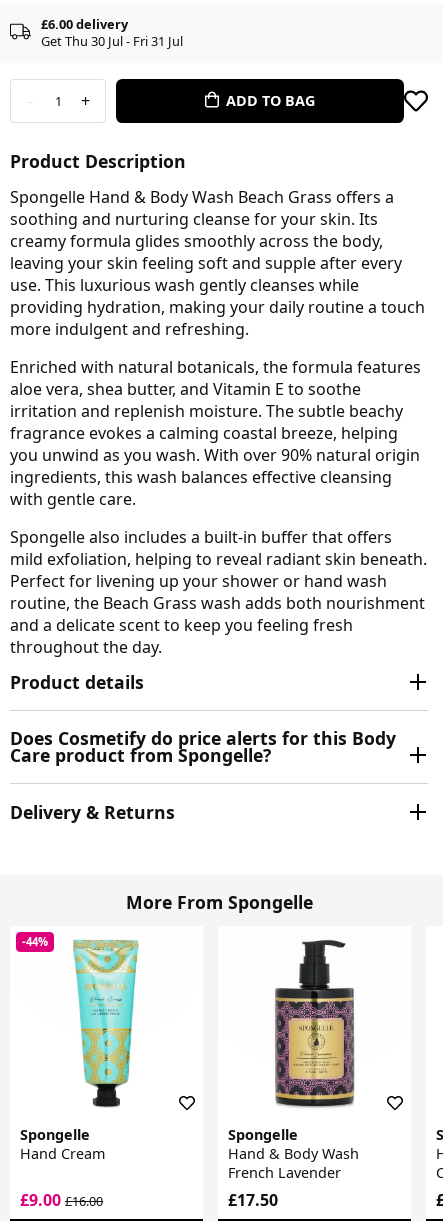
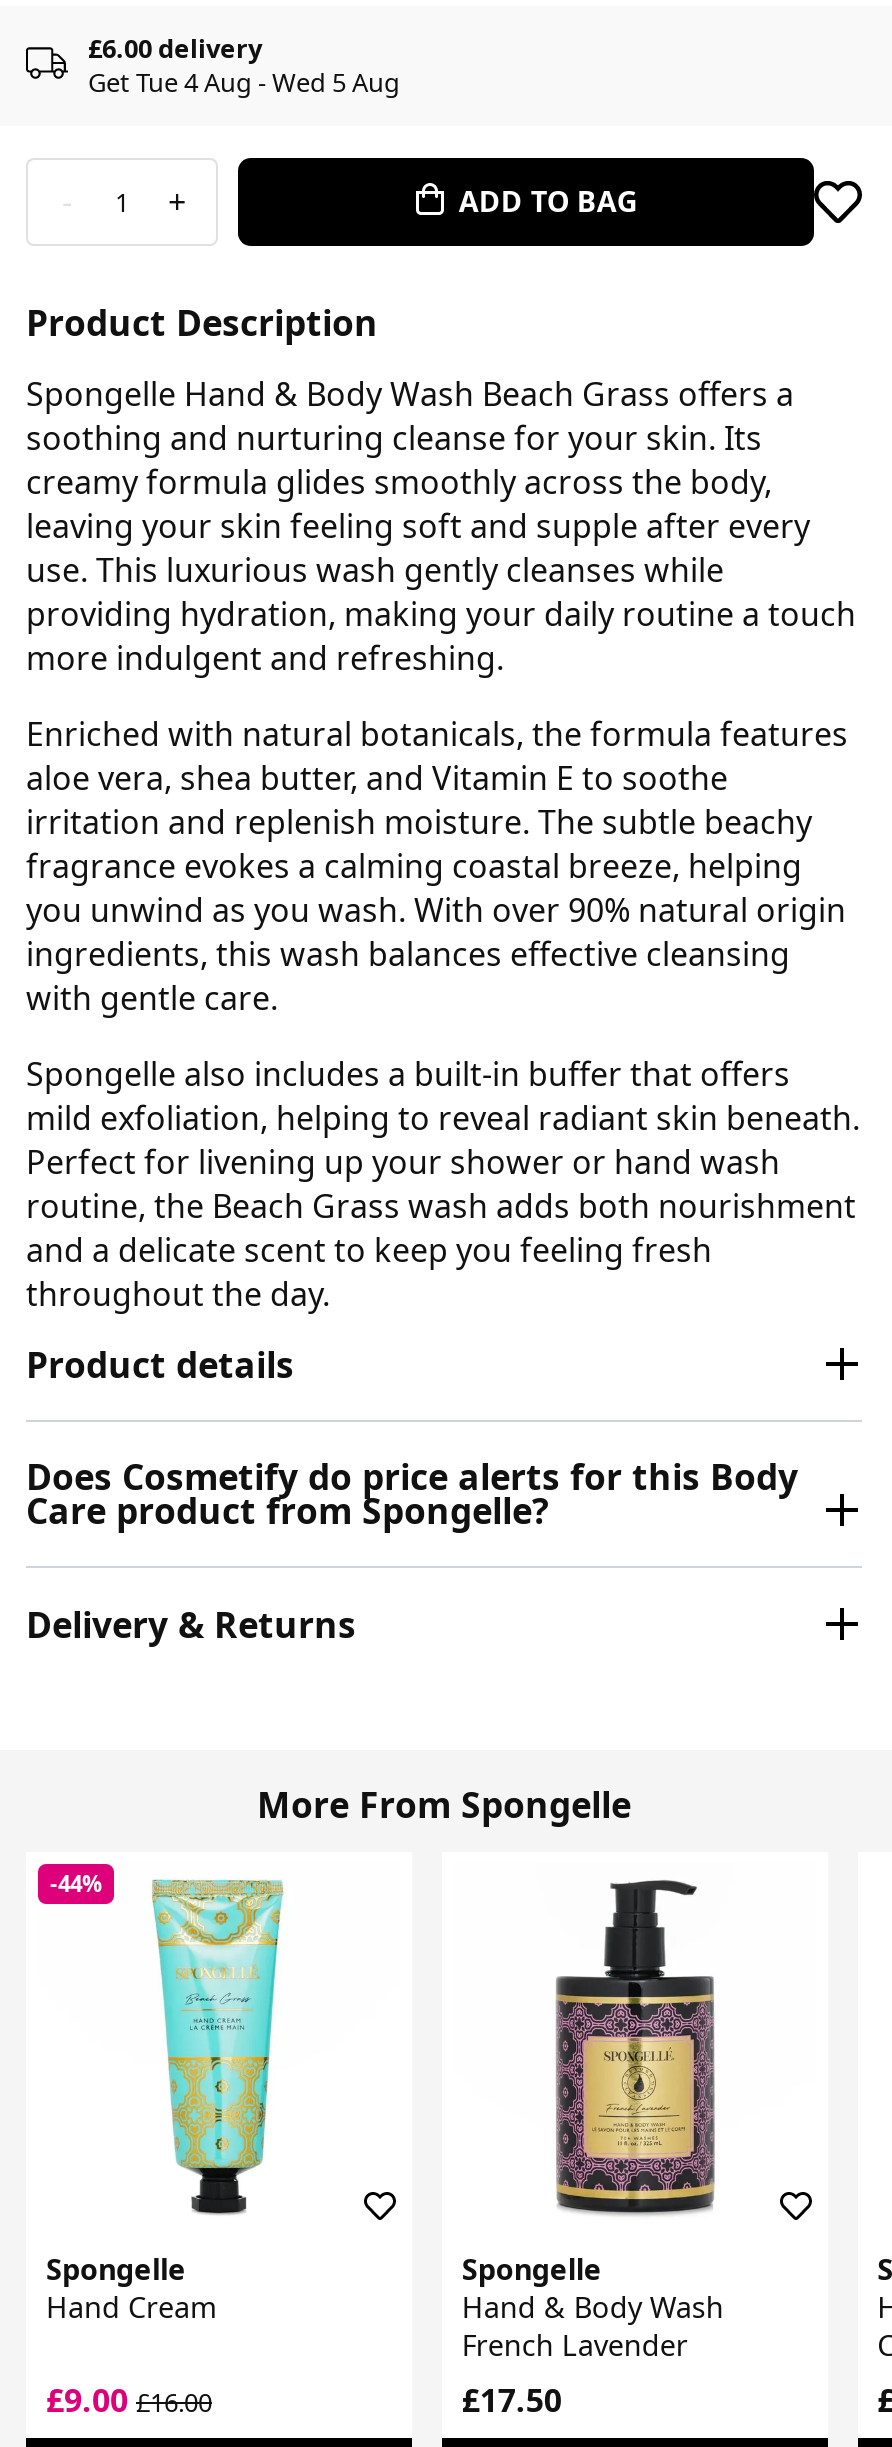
[41,32,183,50] Get Thu 30 Jul - Fri 31 Jul -> [88,64,400,100] Get Tue 4 Aug - Wed 5 Aug

